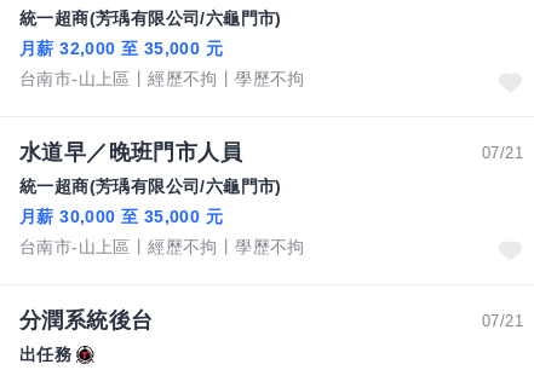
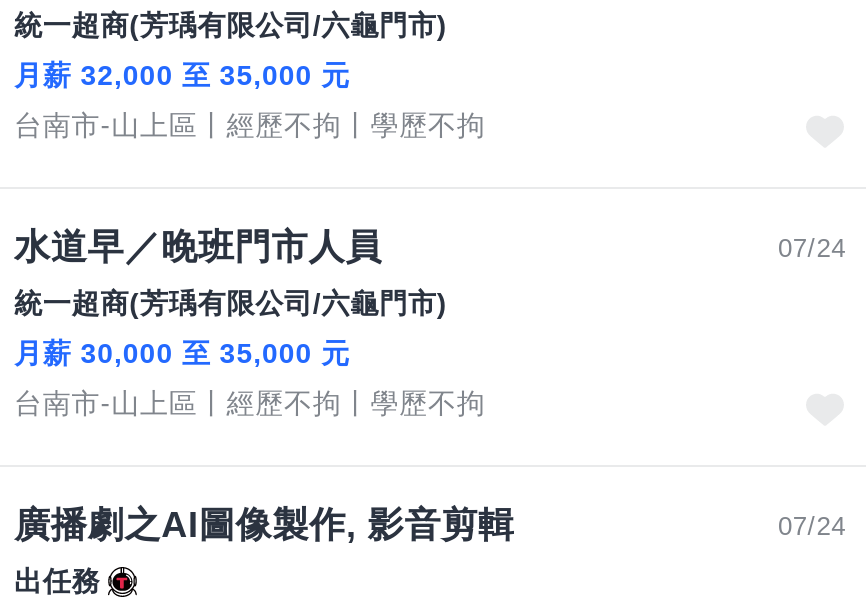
[482,143,523,161] 07/21 -> [778,232,846,262] 07/24
[19,308,523,333] 07/21 | 分潤系統後台 -> [14,505,846,545] 07/24 | 廣播劇之AI圖像製作, 影音剪輯

